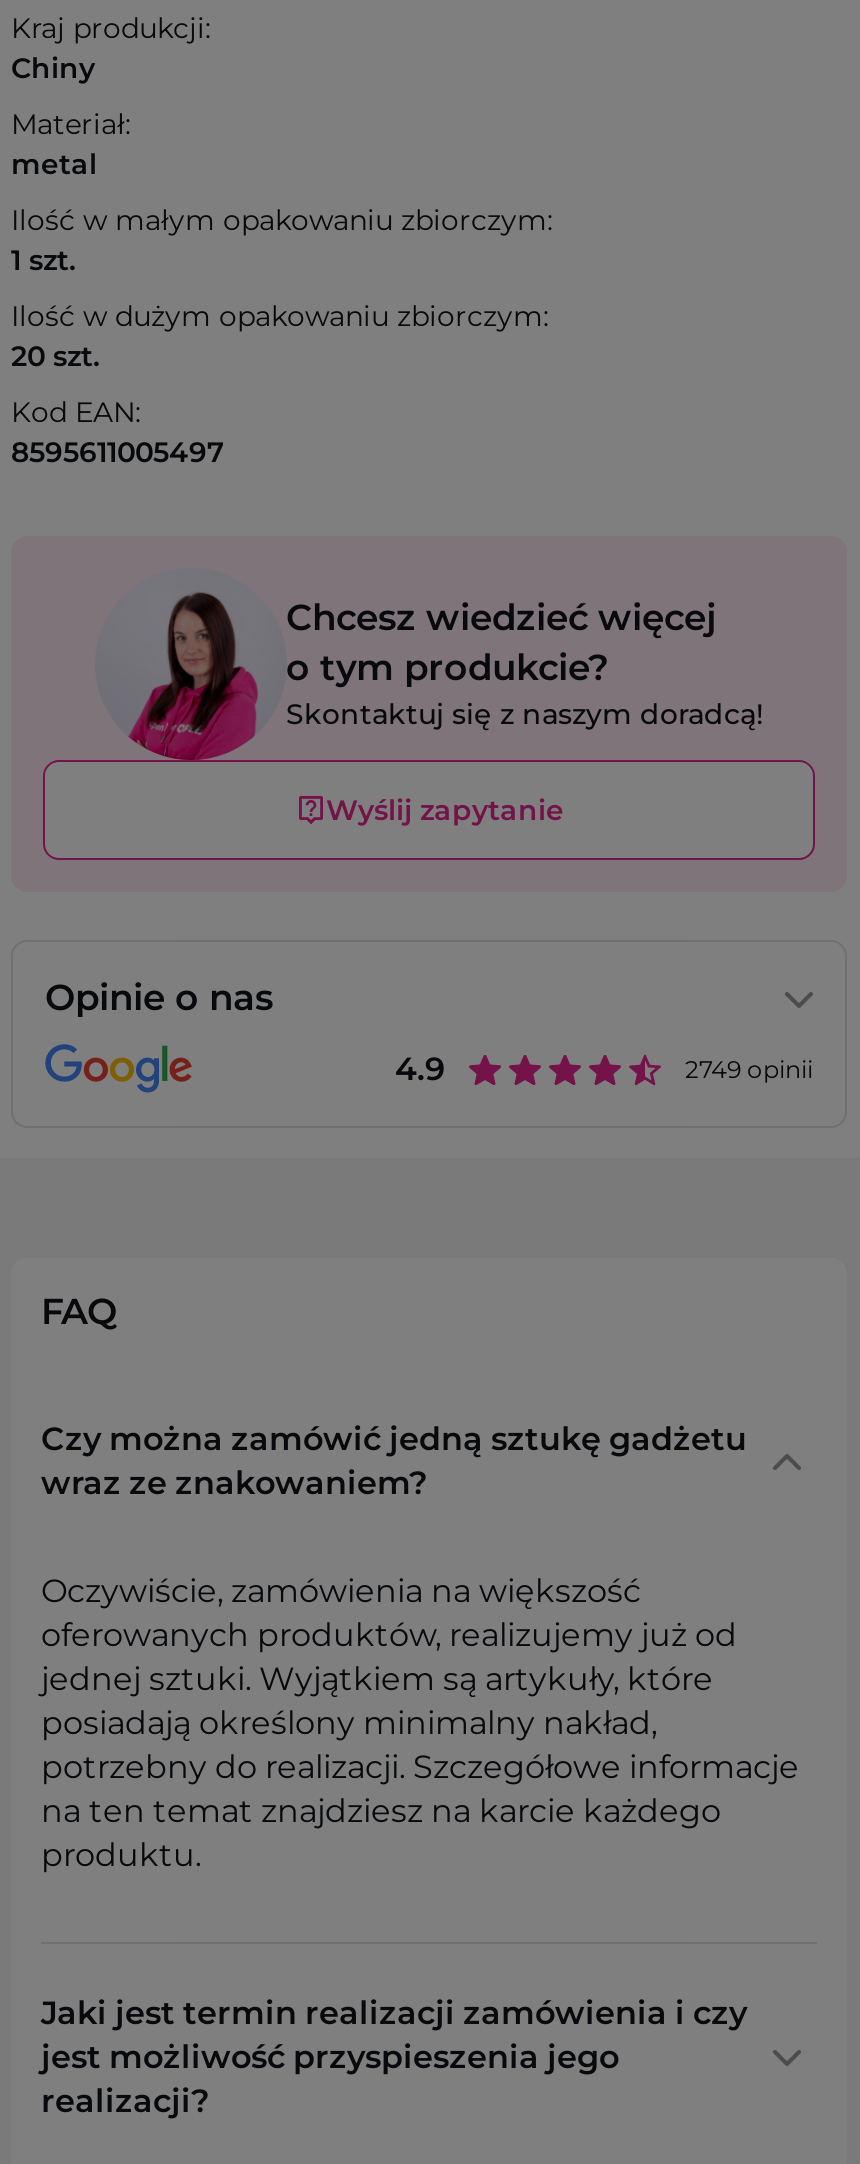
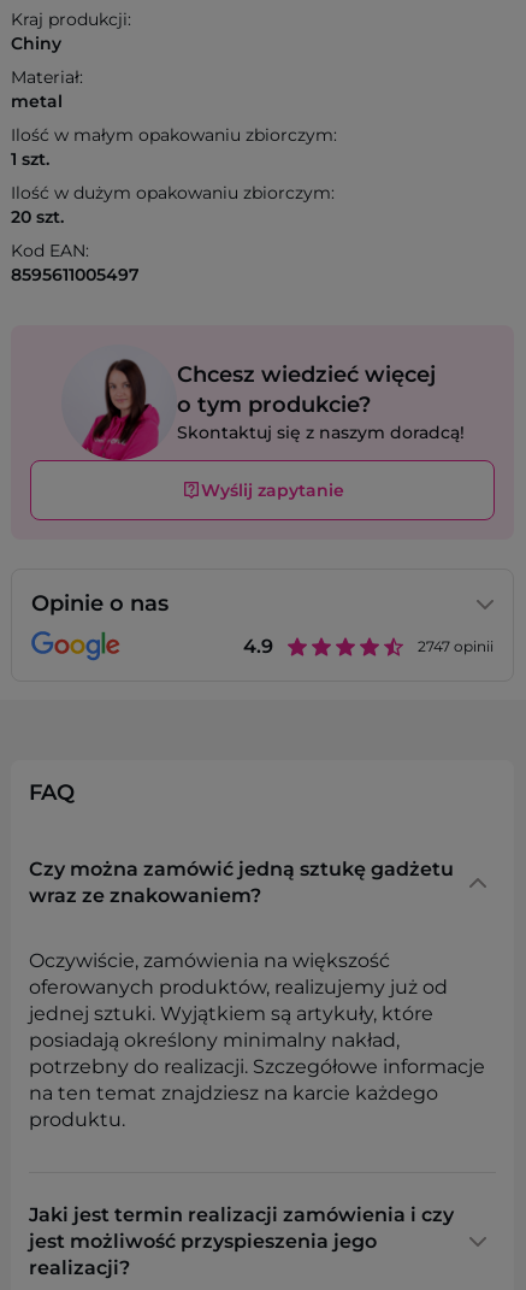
[685,1055,813,1085] 2749 opinii -> [418,638,494,656] 2747 opinii

